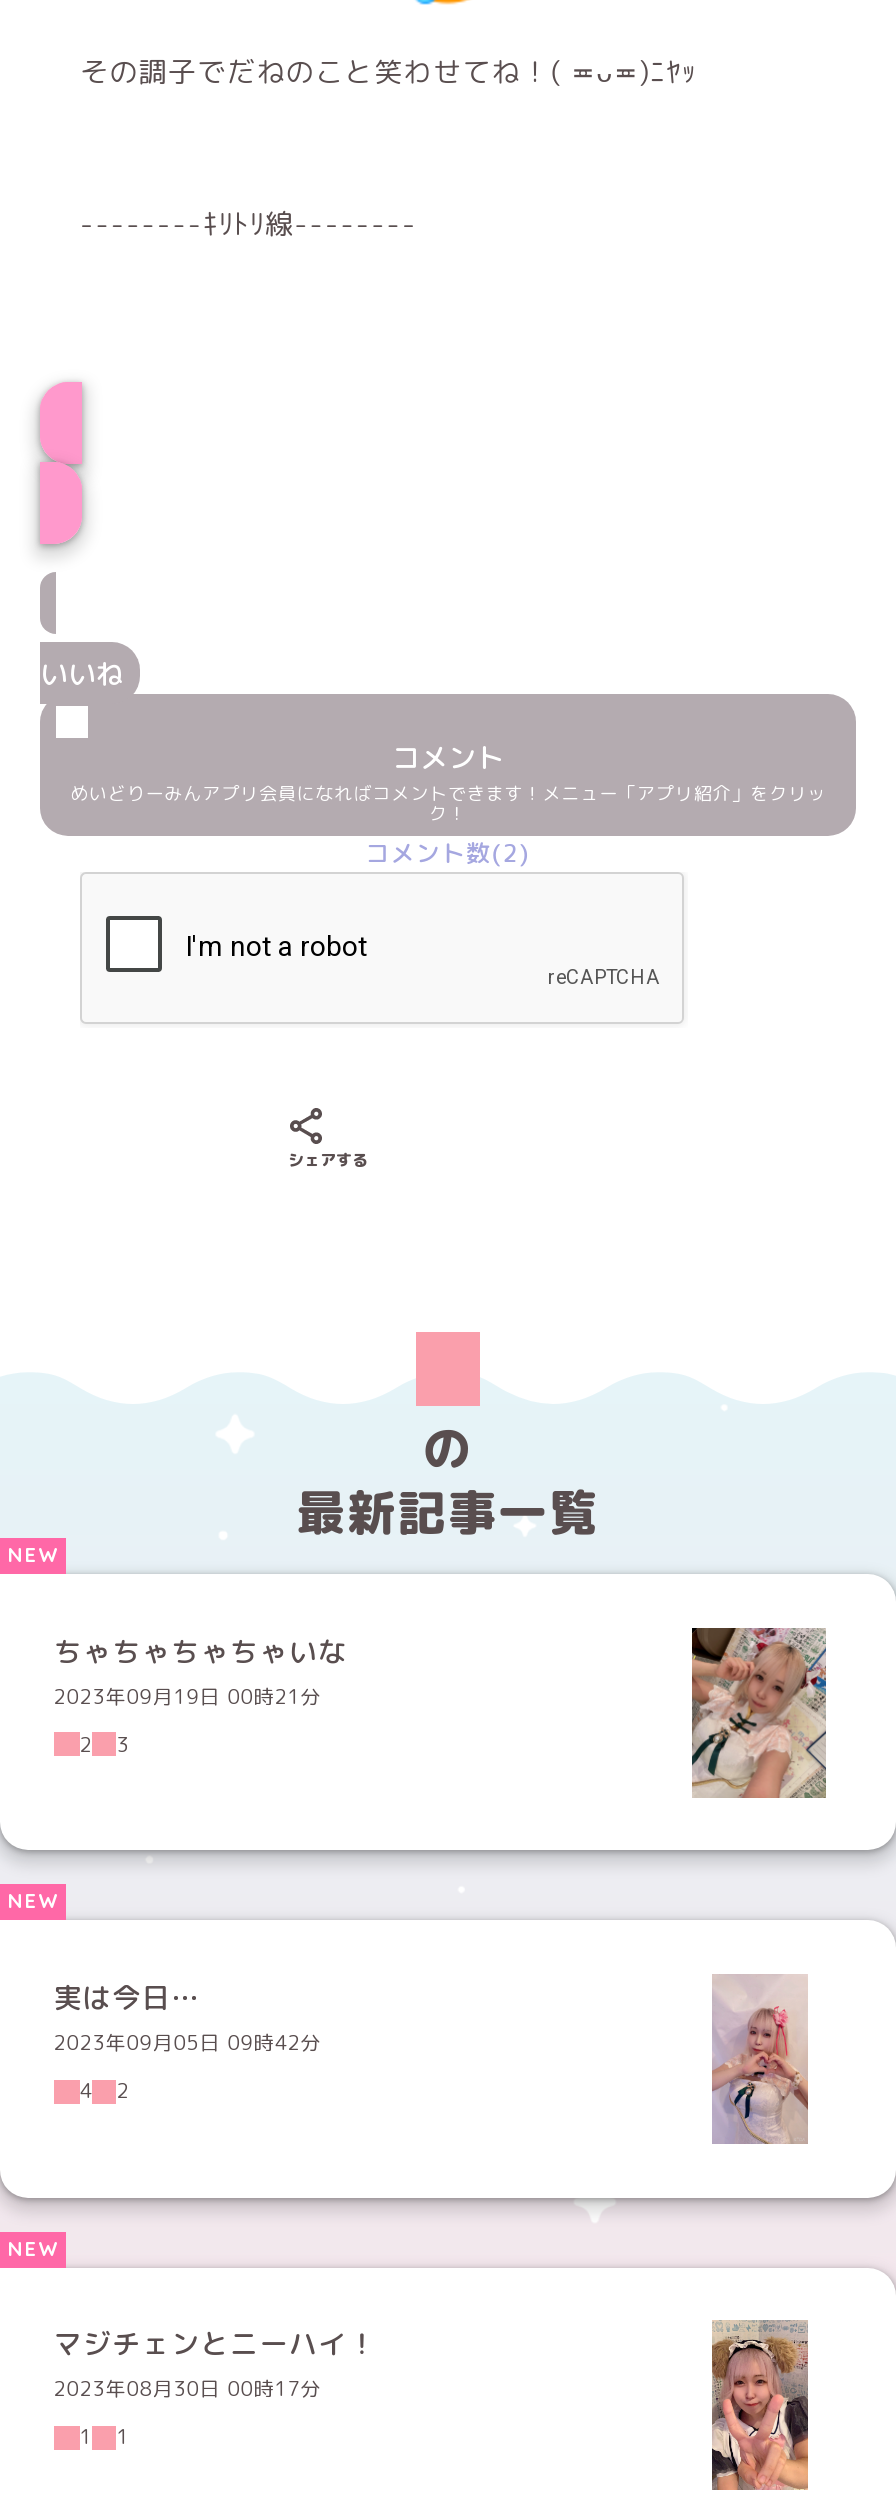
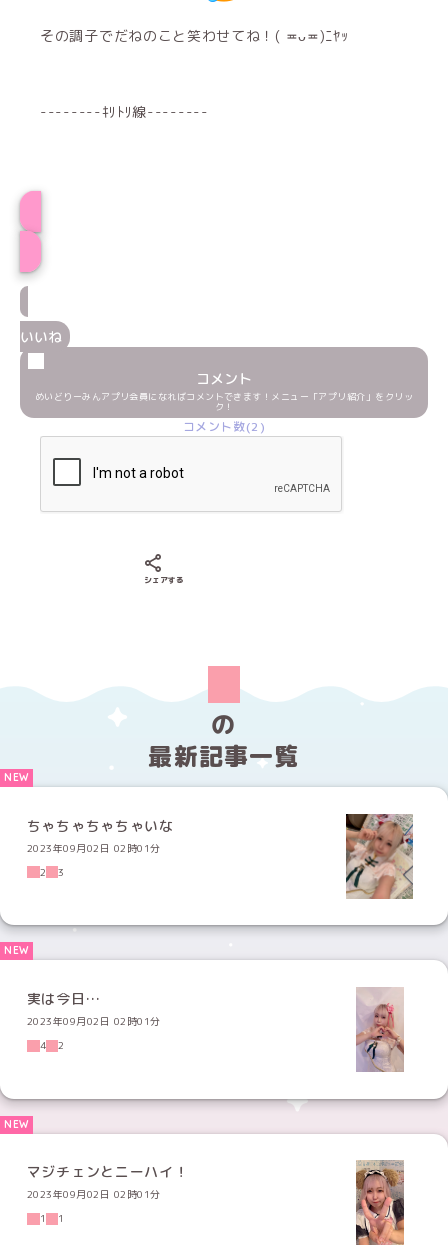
[53,1681,321,1709] 2023年09月19日 00時21分 -> [27,840,161,854] 2023年09月02日 02時01分
[53,2028,321,2056] 2023年09月05日 09時42分 -> [27,1014,161,1028] 2023年09月02日 02時01分
[53,2375,321,2403] 2023年08月30日 00時17分 -> [27,1187,161,1201] 2023年09月02日 02時01分

